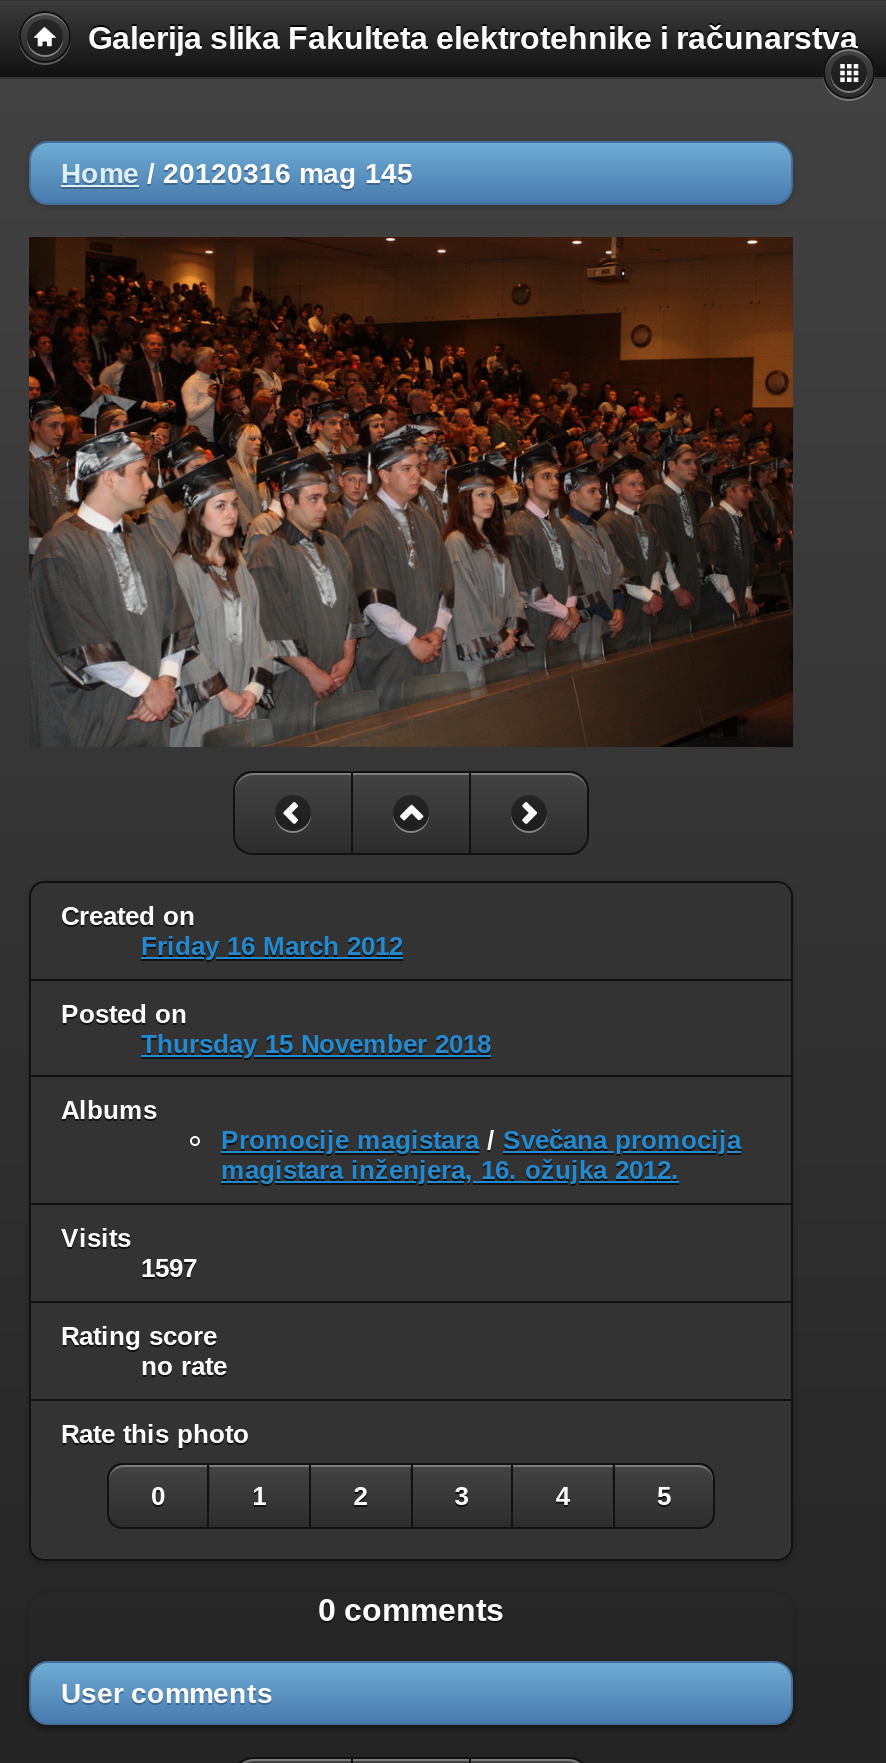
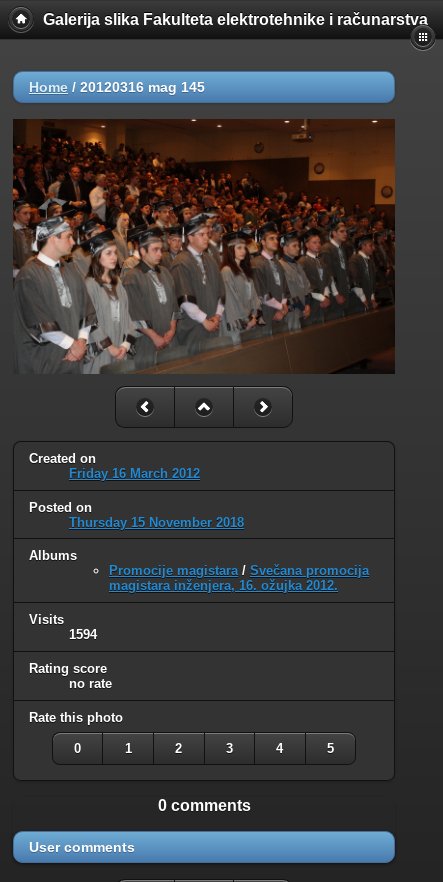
[141,1254,197,1284] 1597 -> [69,627,97,642] 1594

